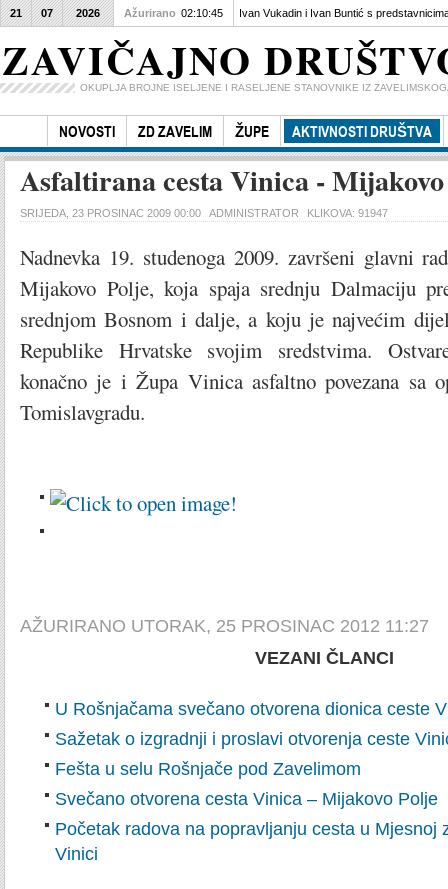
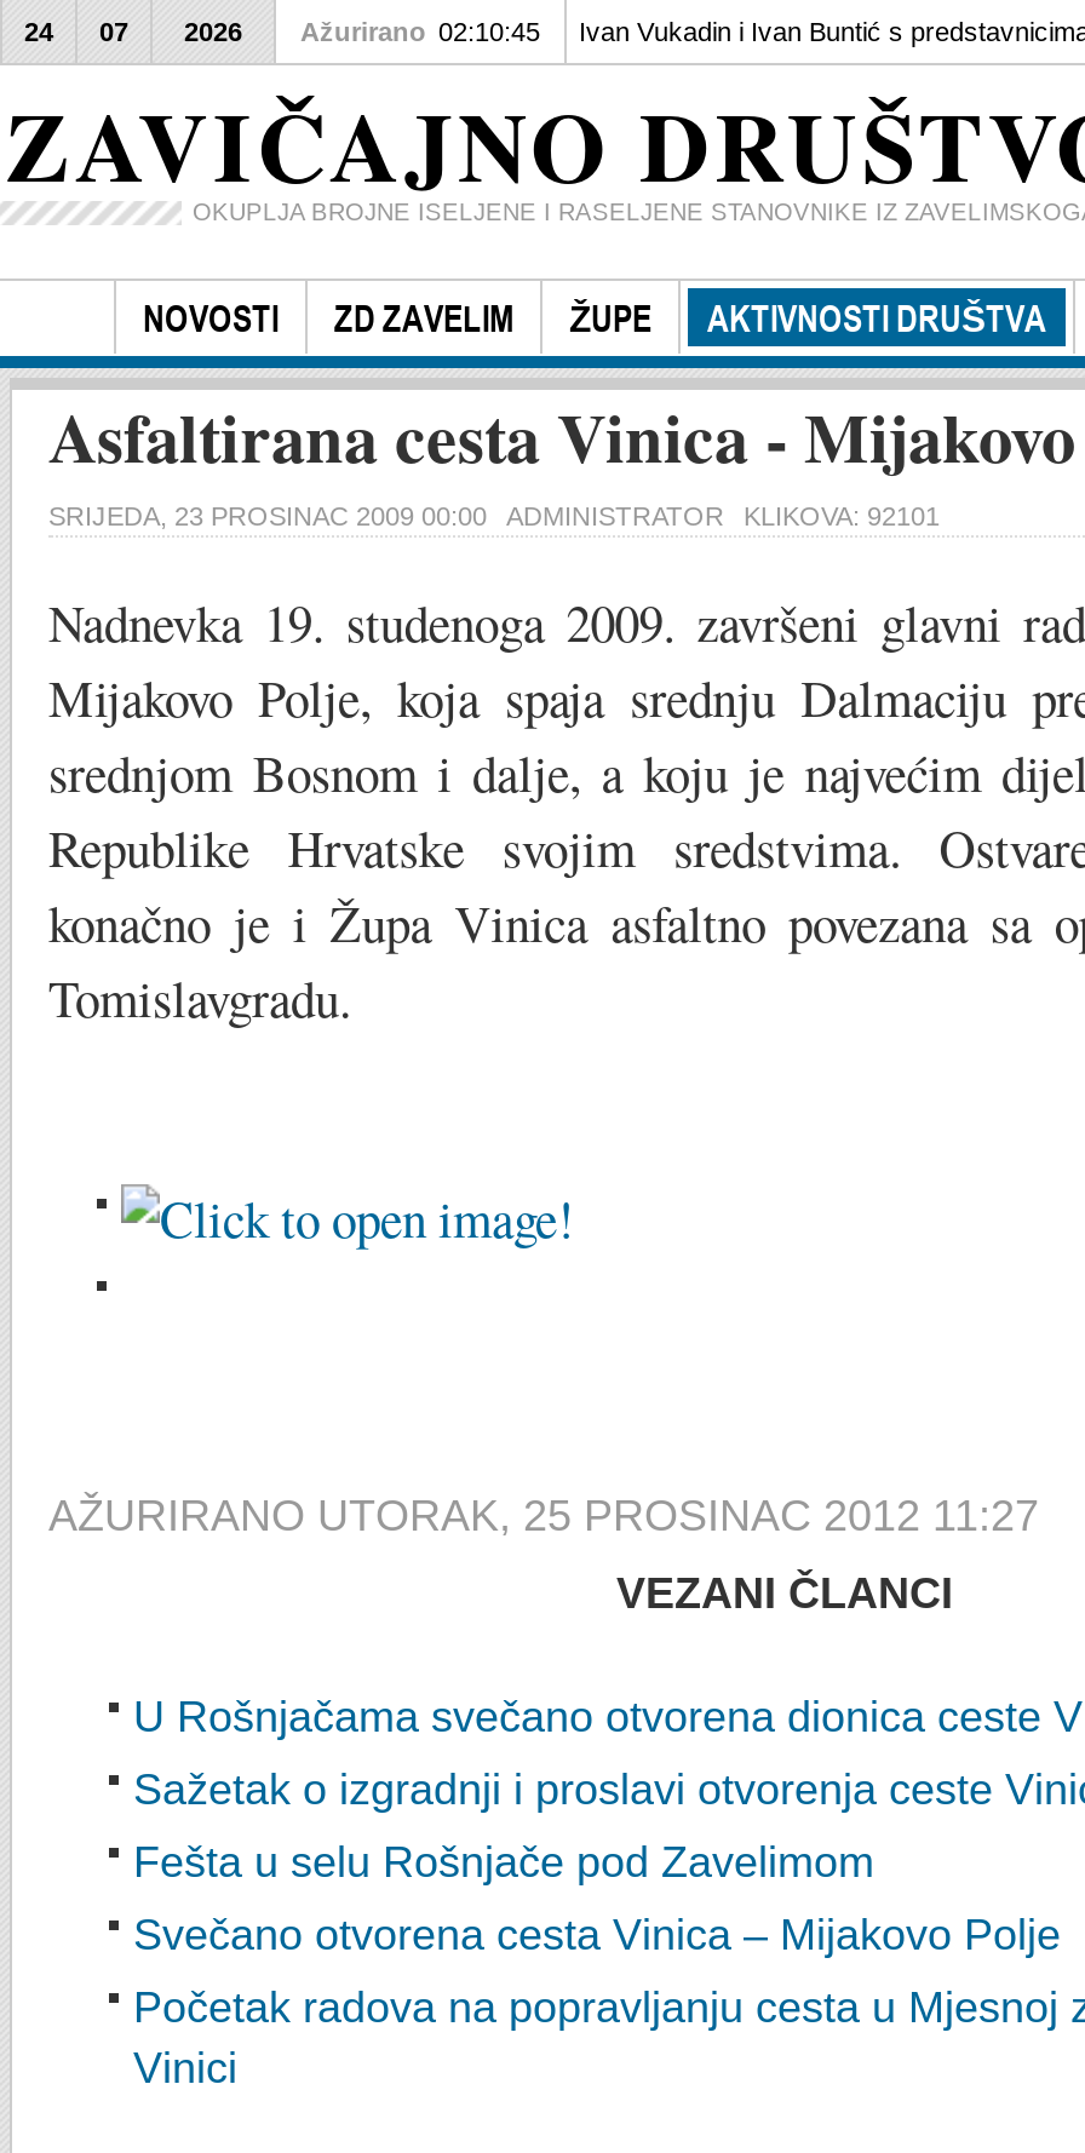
[10,7,22,19] 21 -> [24,17,53,46] 24
[20,207,388,219] SRIJEDA, 23 PROSINAC 2009 00:00 ADMINISTRATOR KLIKOVA: 91947 -> [48,501,940,530] SRIJEDA, 23 PROSINAC 2009 00:00 ADMINISTRATOR KLIKOVA: 92101

